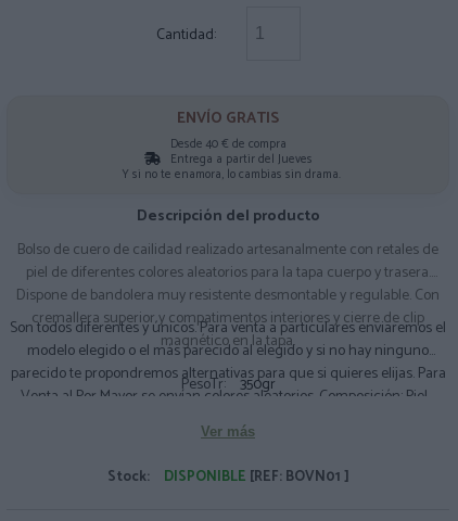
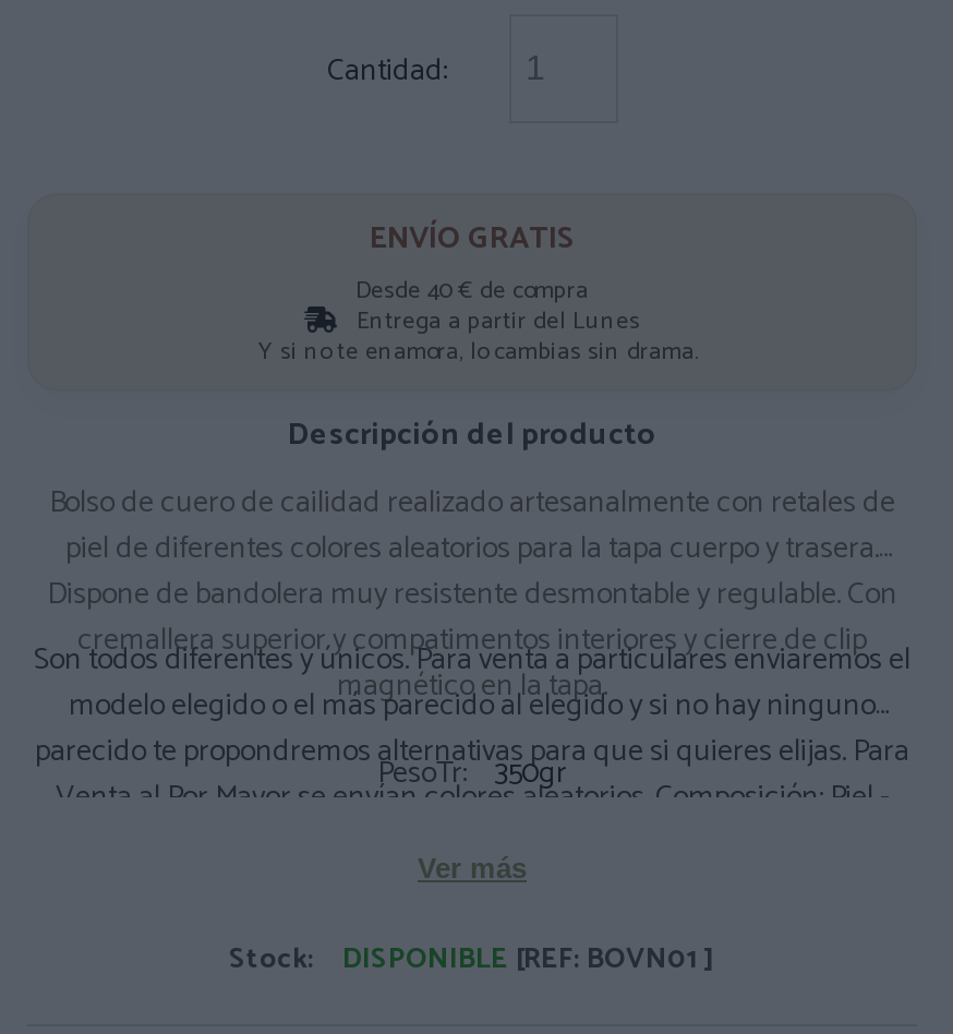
[167,149,312,169] Entrega a partir del Jueves -> [350,301,640,341] Entrega a partir del Lunes

